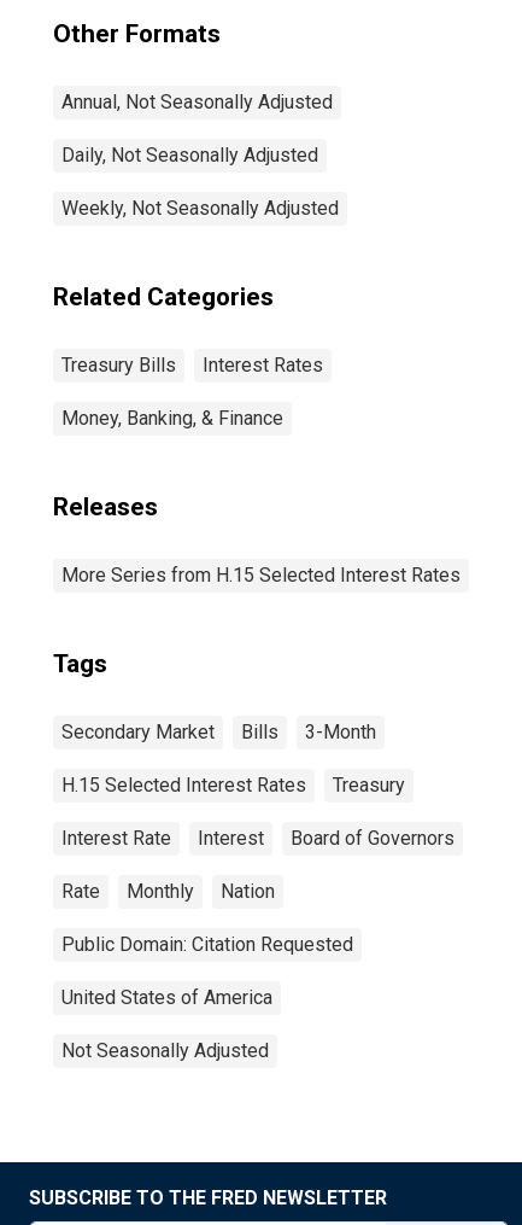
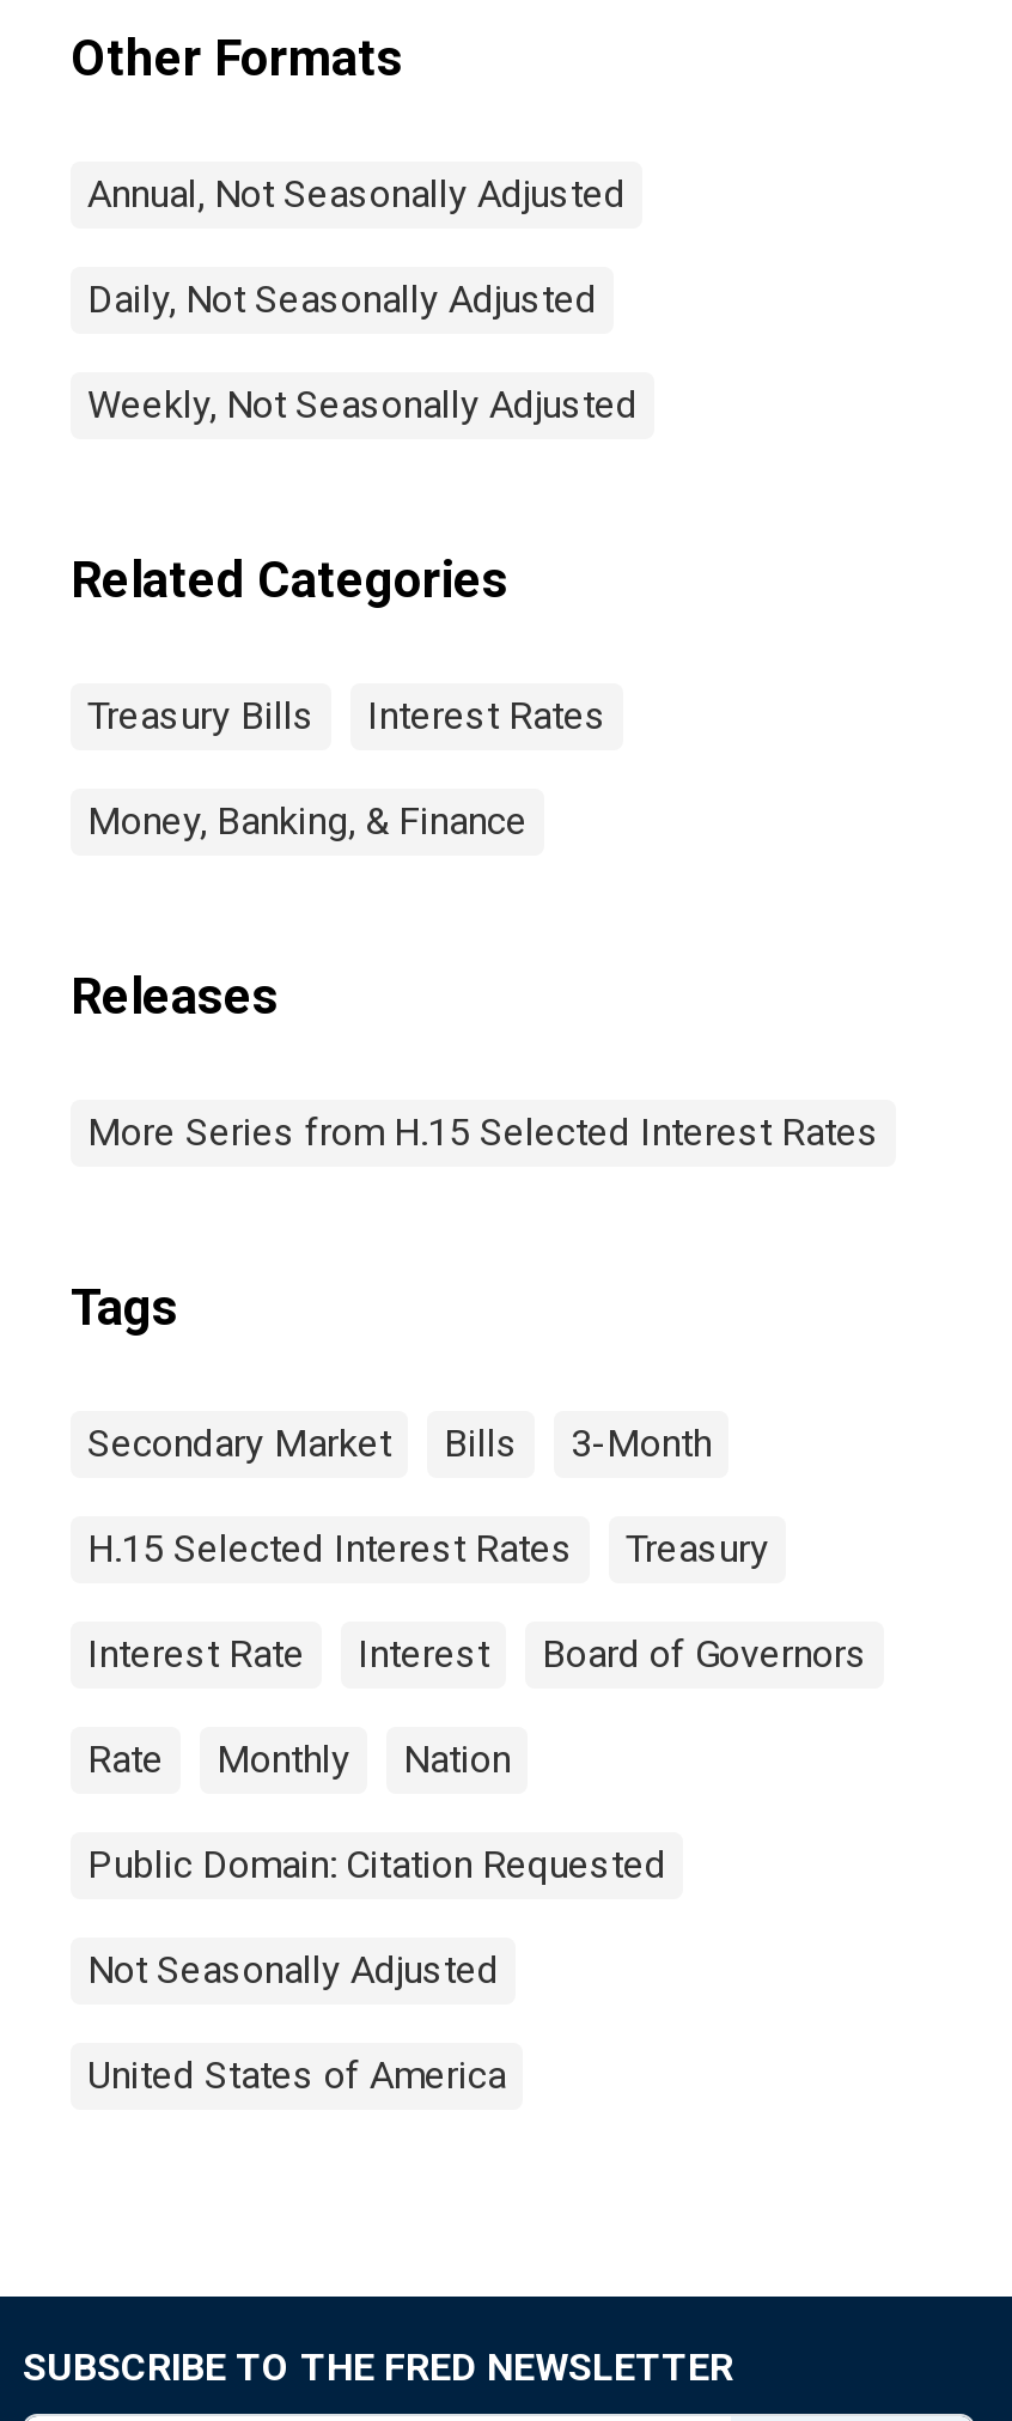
moved [61,986,272,1009] -> [87,2052,506,2098]: United States of America
moved [61,1039,269,1062] -> [87,1947,499,1993]: Not Seasonally Adjusted

